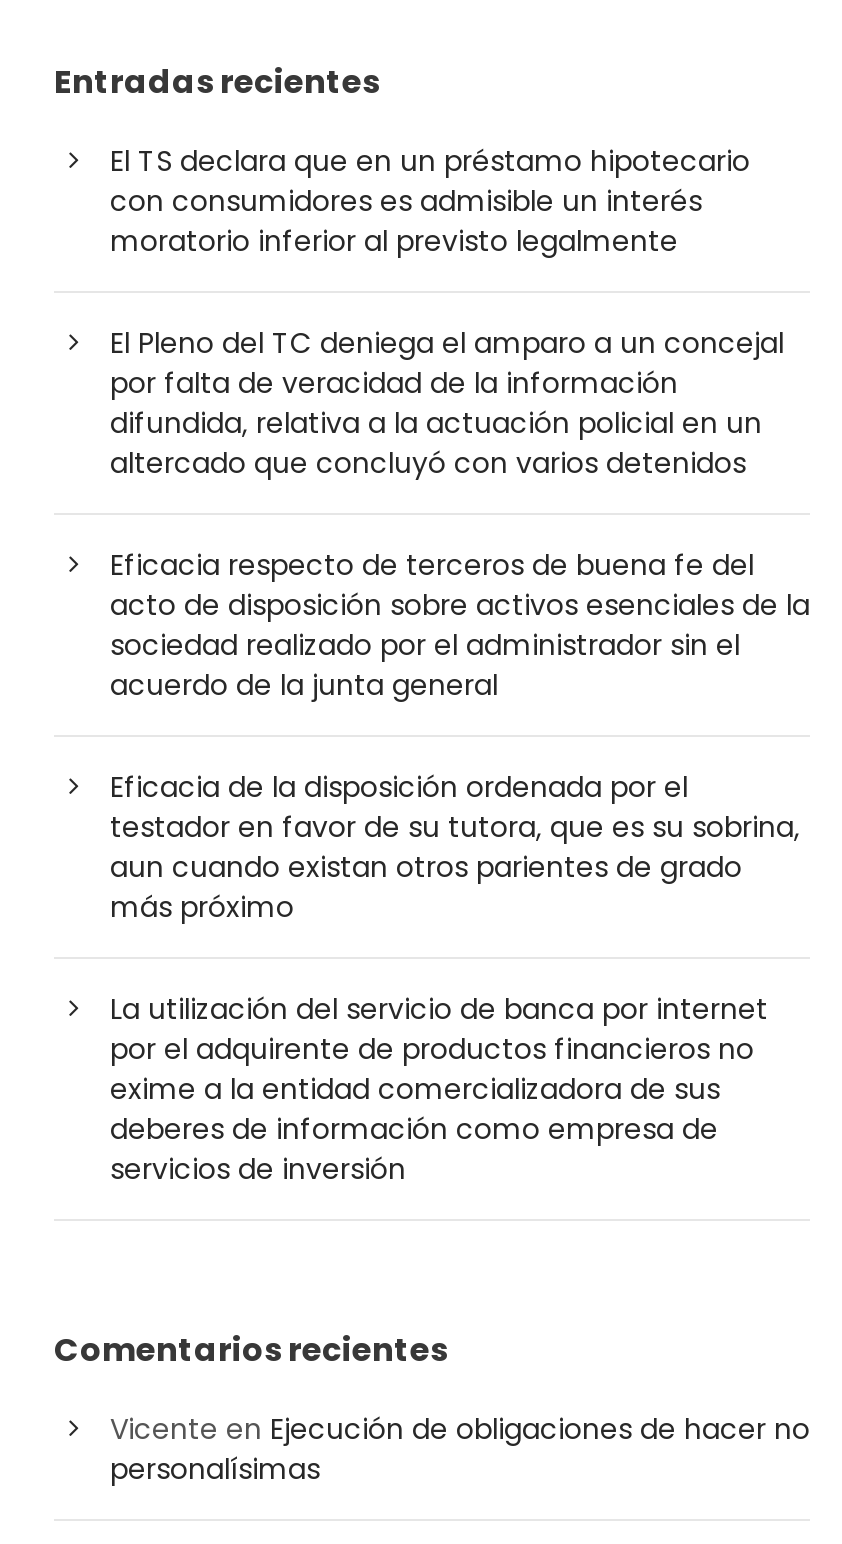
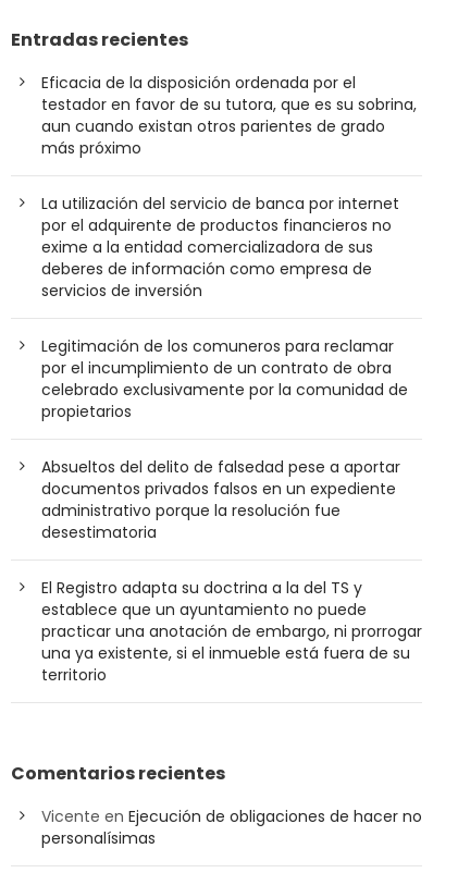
[110,142,810,706] El TS declara que en un préstamo hipotecario | con consumidores es admisible un interés | moratorio inferior al previsto legalmente | El Pleno del TC deniega el amparo a un concejal | por falta de veracidad de la información | difundida, relativa a la actuación policial en un | altercado que concluyó con varios detenidos | Eficacia respecto de terceros de buena fe del | acto de disposición sobre activos esenciales de la | sociedad realizado por el administrador sin el | acuerdo de la junta general -> none
moved [110,768,800,1190] -> [41,72,417,302]: Eficacia de la disposición ordenada por el | testador en favor de su tutora, que es su sobrina, | aun cuando existan otros parientes de grado | ... | deberes de información como empresa de | servicios de inversión
none -> [41,336,422,686] Legitimación de los comuneros para reclamar | por el incumplimiento de un contrato de obra | celebrado exclusivamente por la comunidad de | propietarios | Absueltos del delito de falsedad pese a aportar | documentos privados falsos en un expediente | administrativo porque la resolución fue | desestimatoria | El Registro adapta su doctrina a la del TS y | establece que un ayuntamiento no puede | practicar una anotación de embargo, ni prorrogar | una ya existente, si el inmueble está fuera de su | territorio

